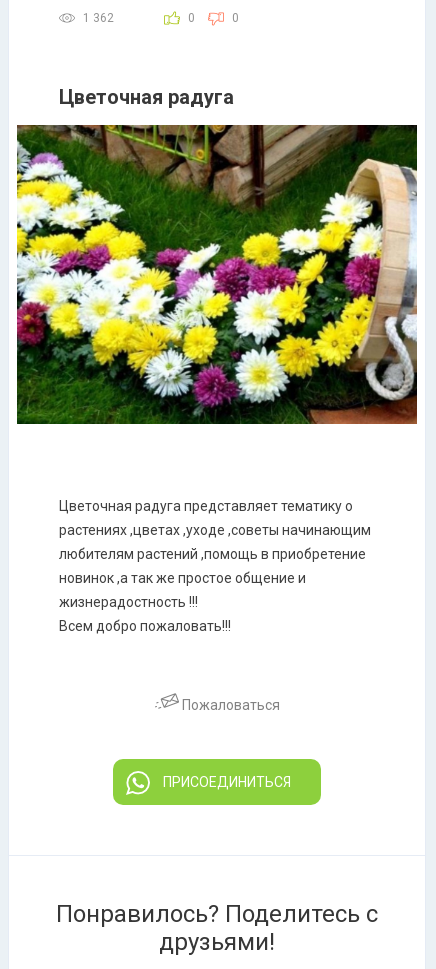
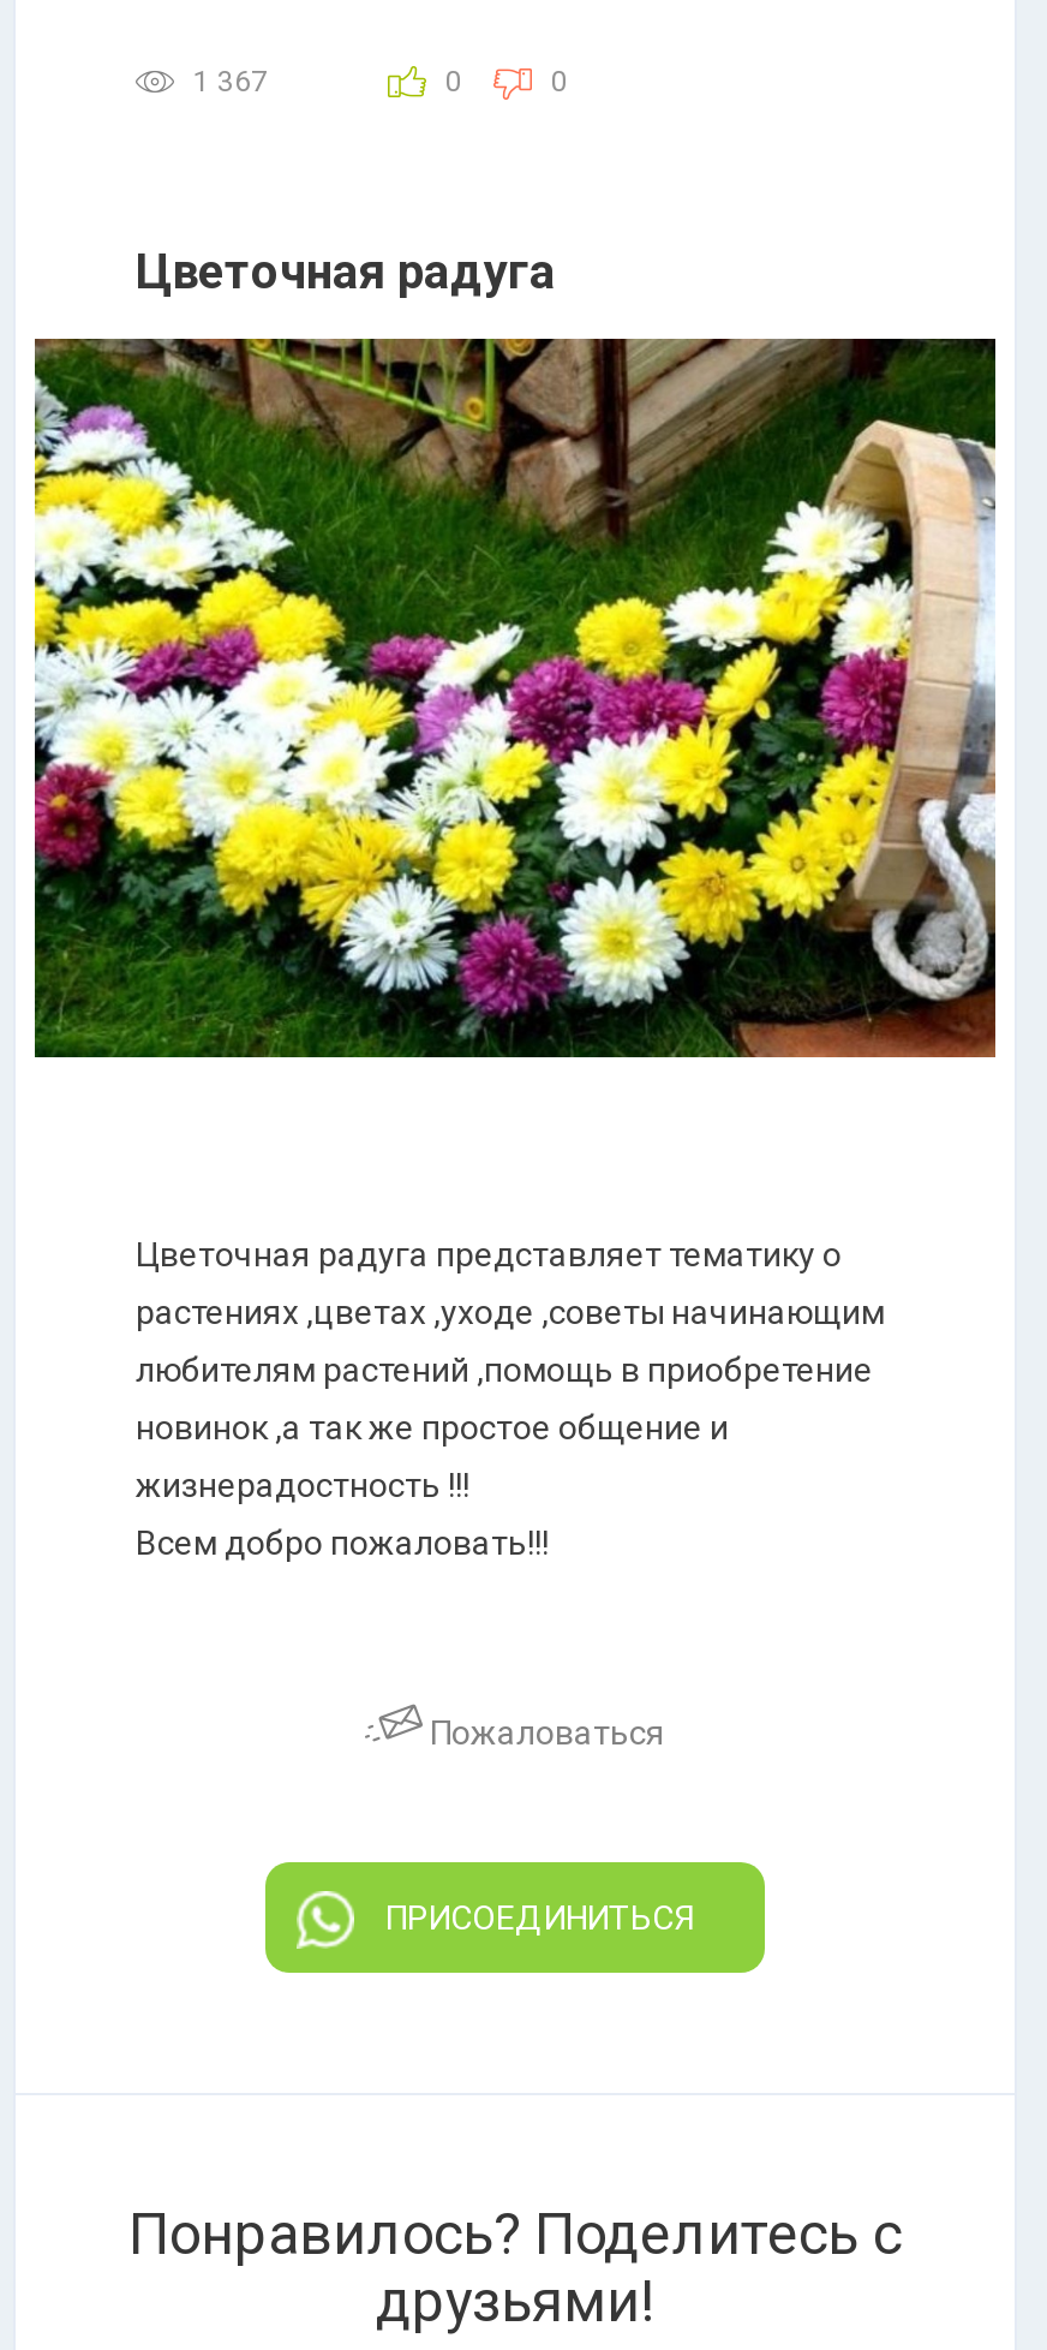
[83,11,114,25] 1 362 -> [193,65,268,99] 1 367

